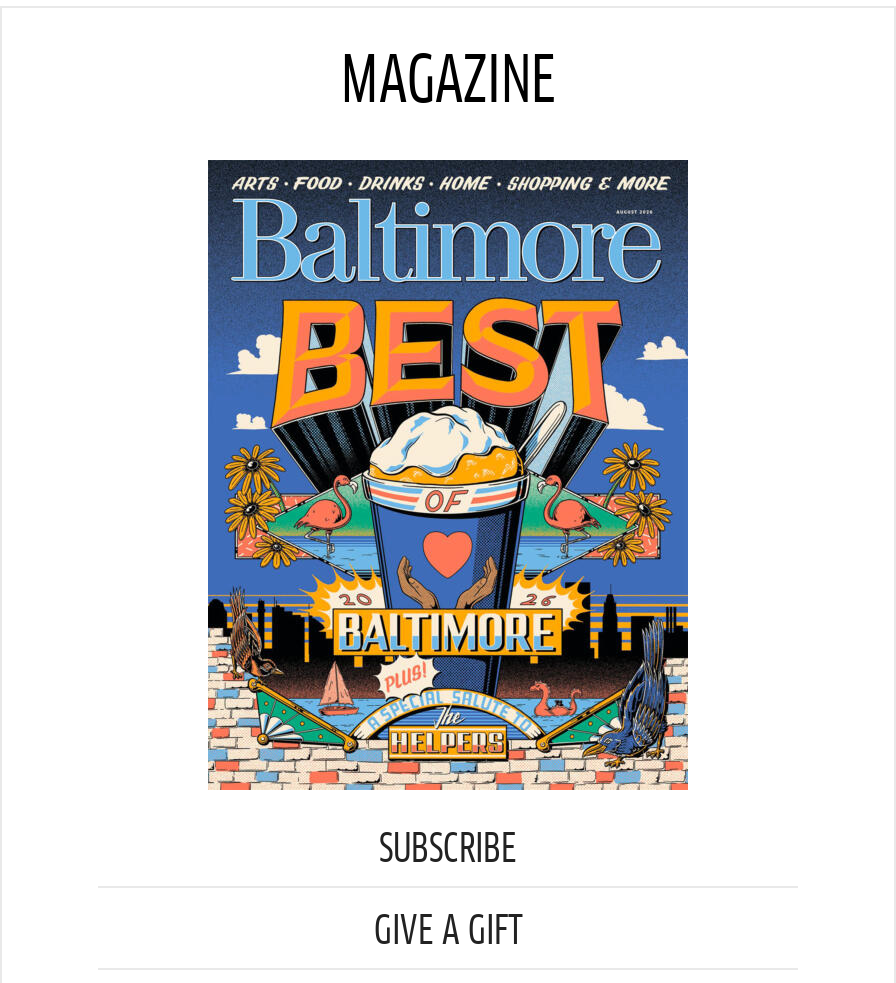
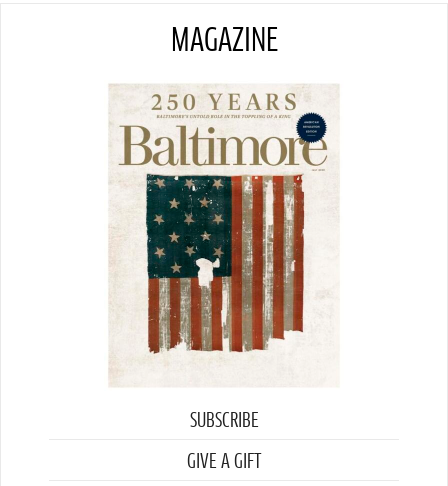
[206,158,690,792] [image] -> [104,80,344,391] [image]

